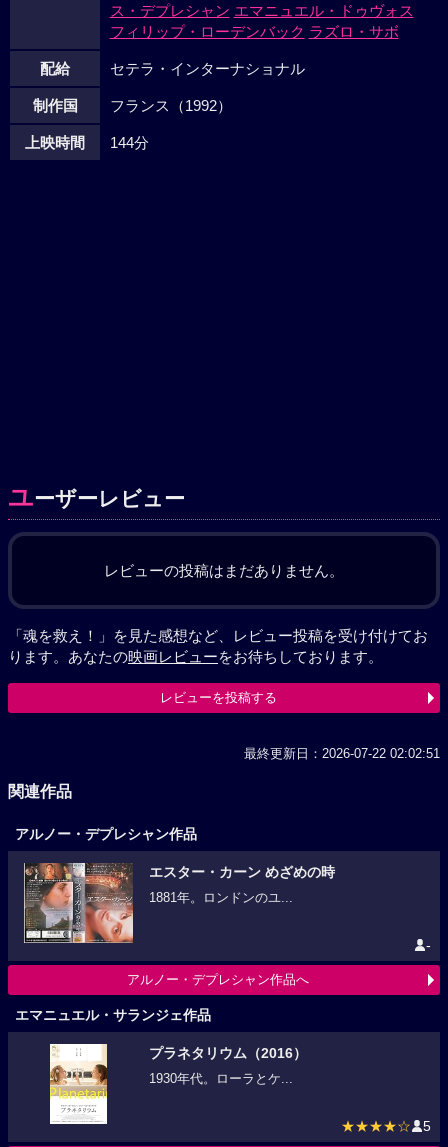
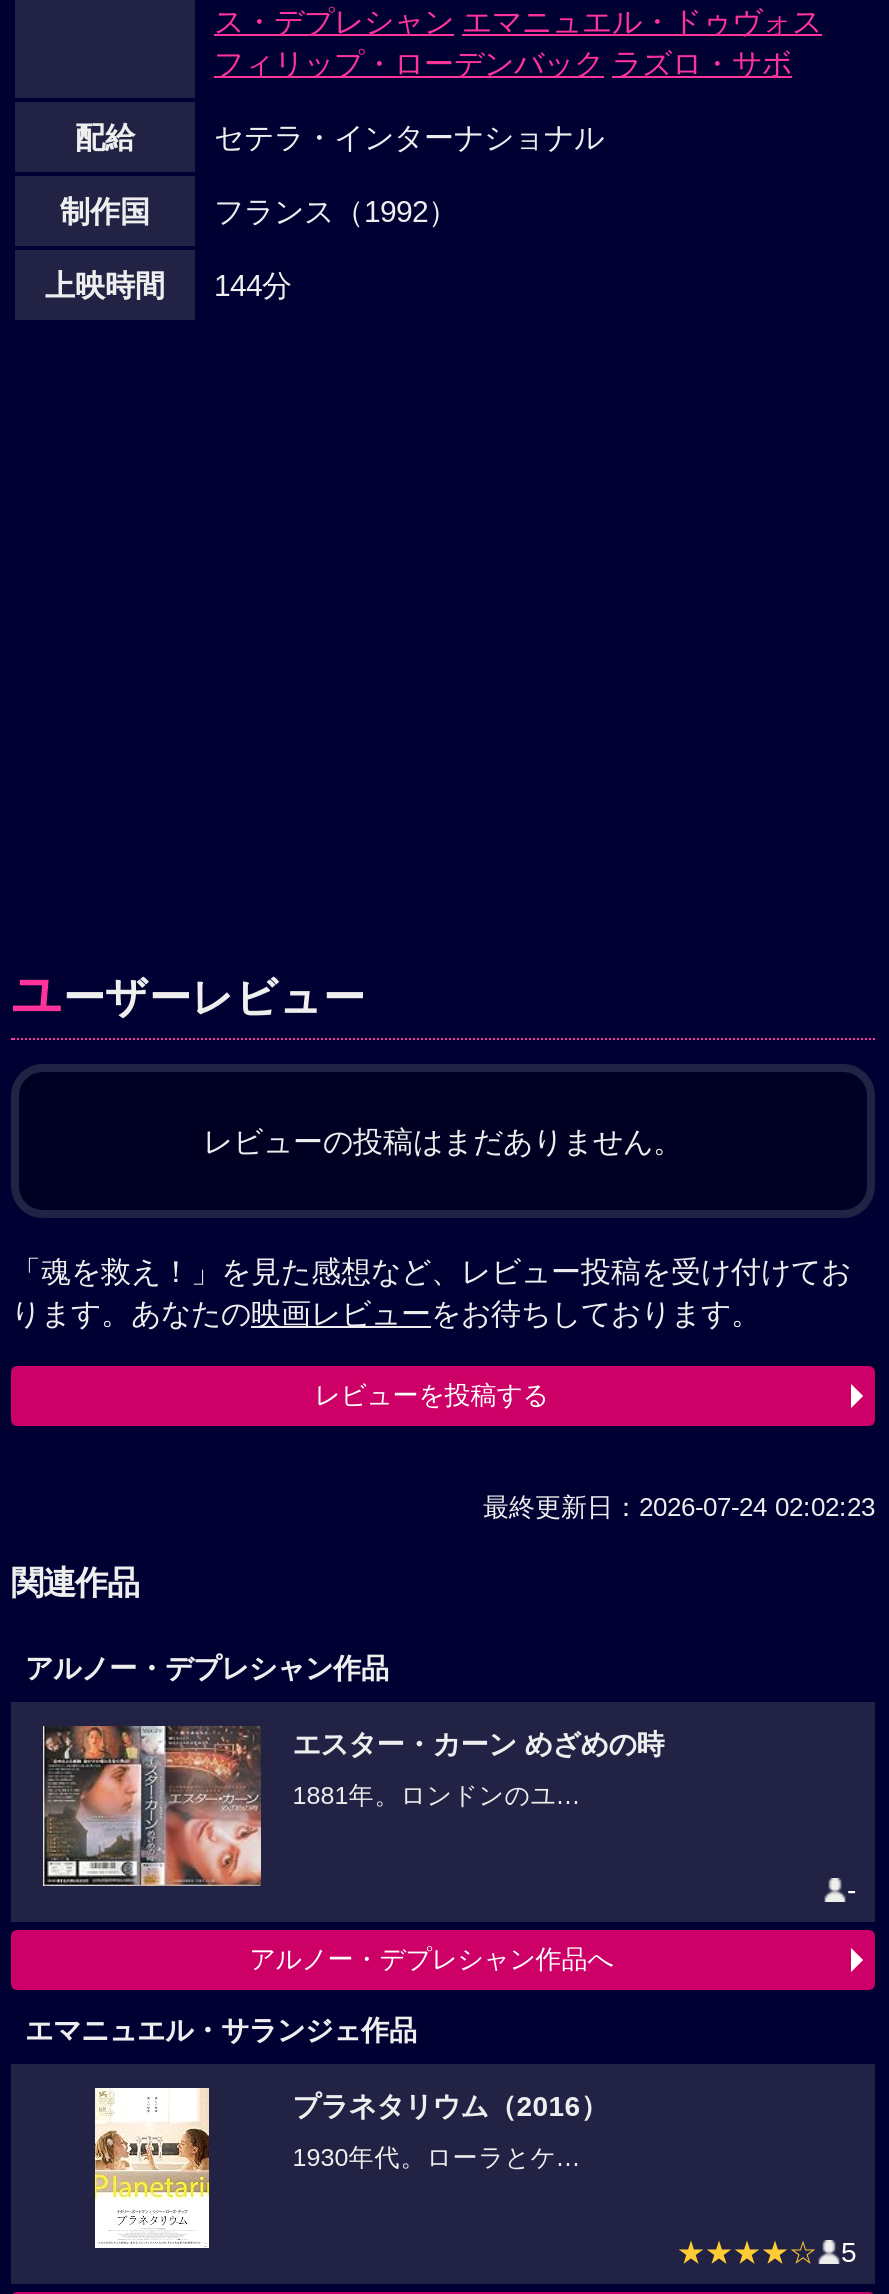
[244,746,440,761] 最終更新日：2026-07-22 02:02:51 -> [483,1493,875,1523] 最終更新日：2026-07-24 02:02:23

